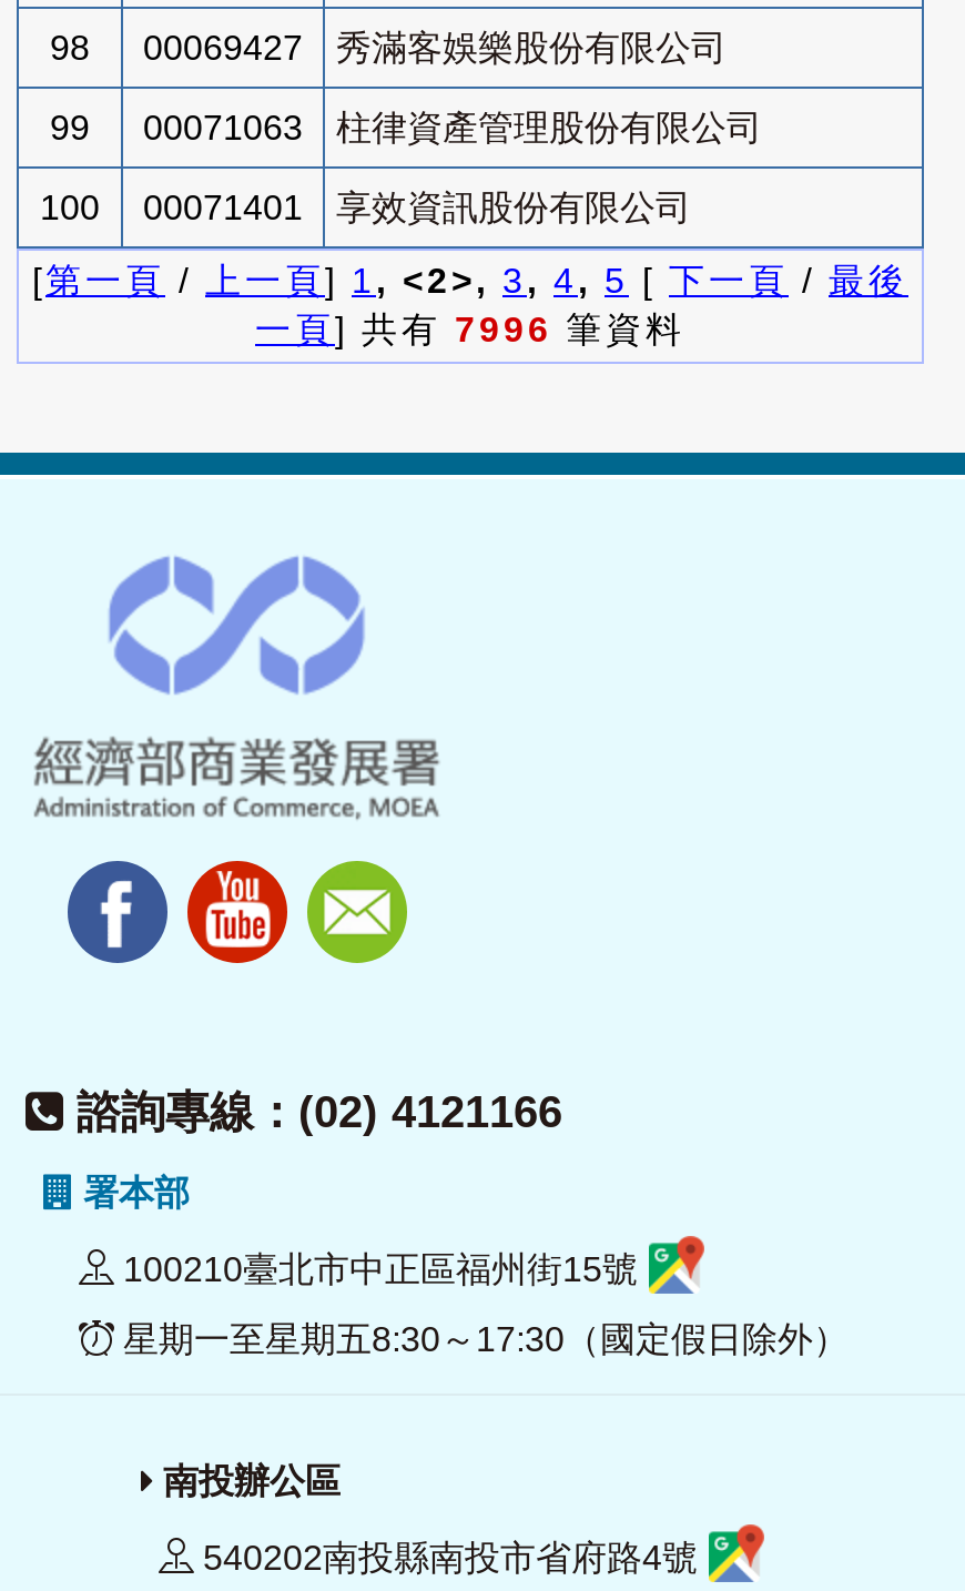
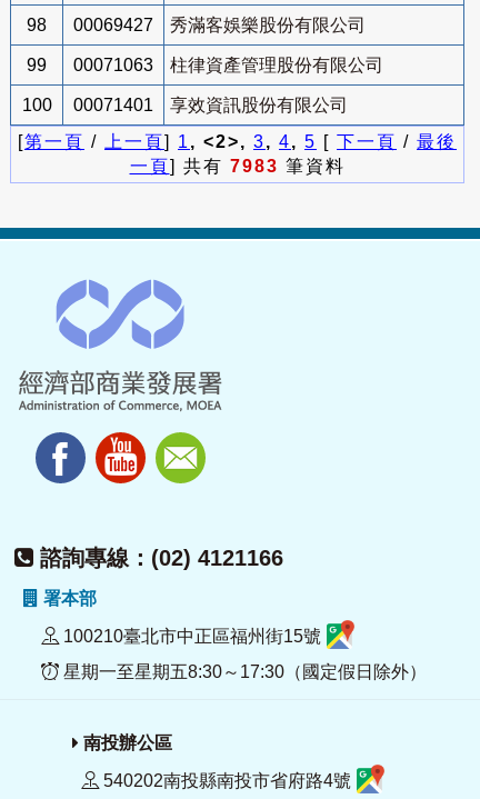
[255,310,685,348] 一頁] 共有7996筆資料 -> [129,157,345,175] 一頁] 共有7983筆資料

